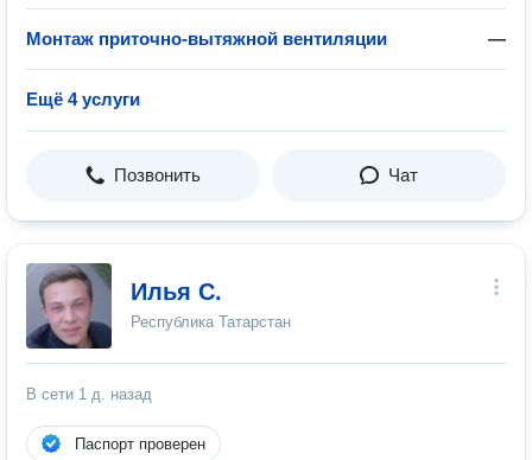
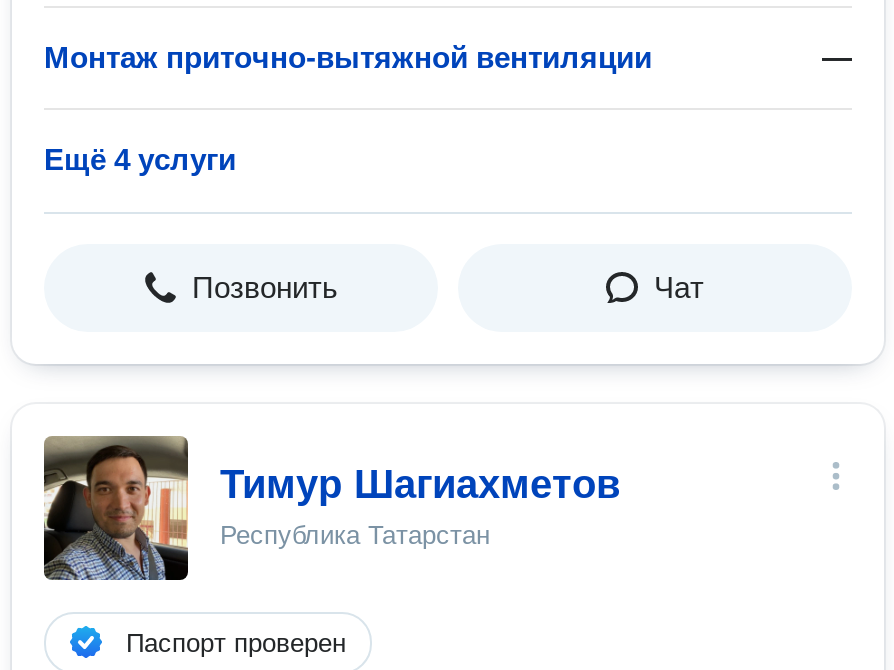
[25,262,222,350] [image] | Илья С. -> [42,434,620,530] [image] | Тимур Шагиахметов
[26,385,152,403] В сети 1 д. назад -> none

